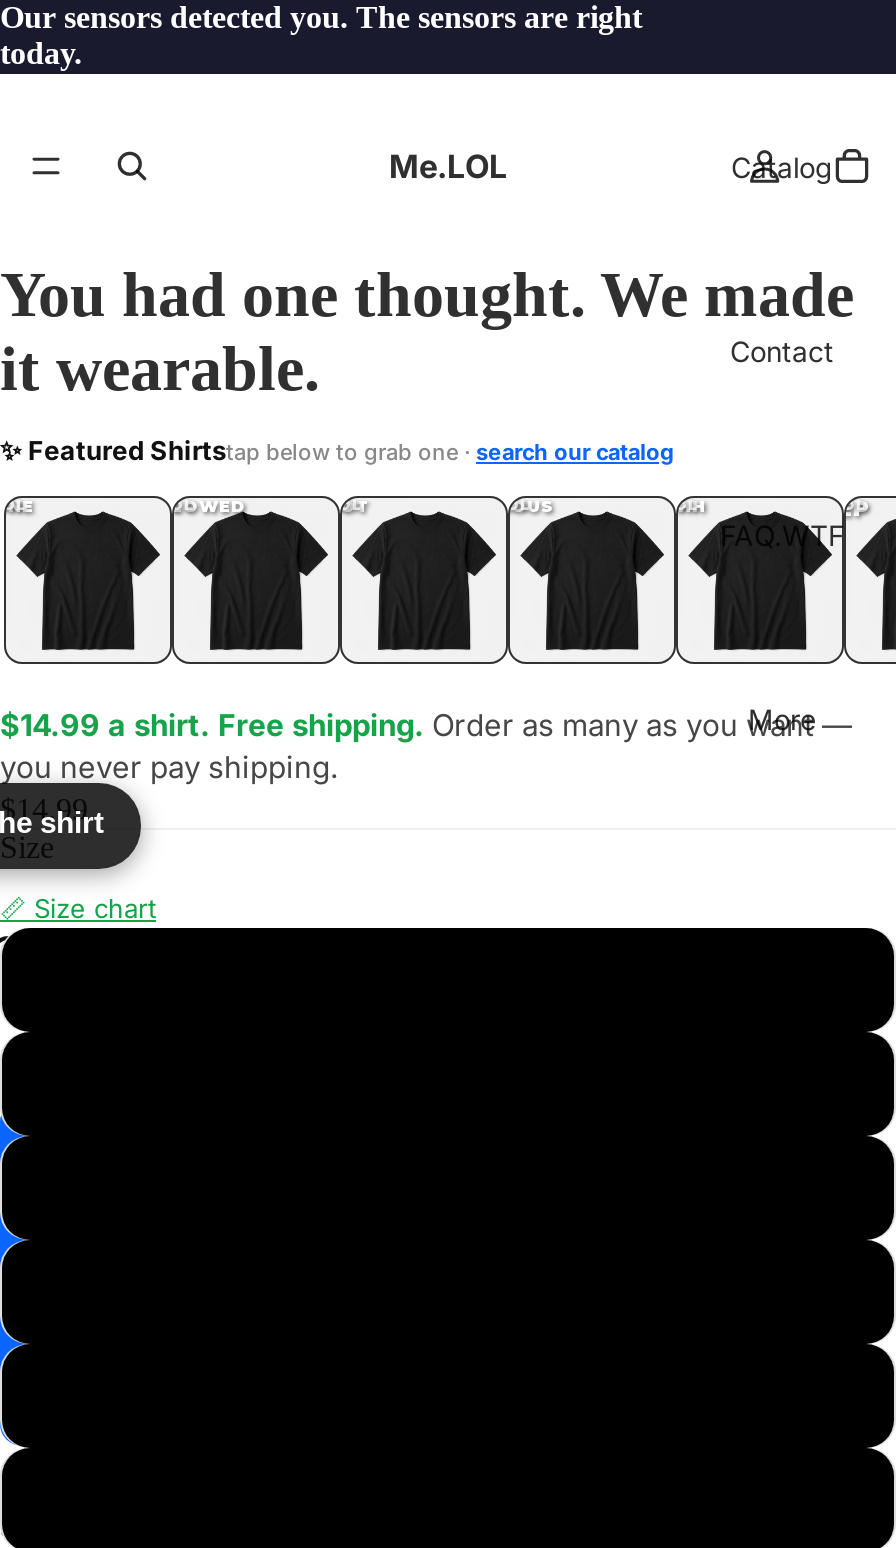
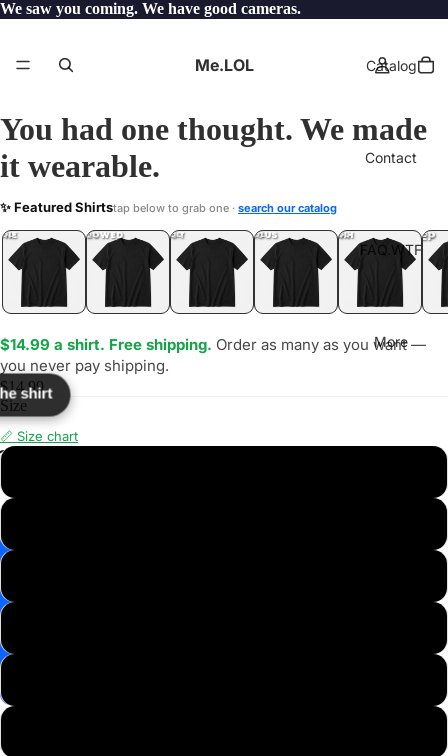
[0,0,642,70] Our sensors detected you. The sensors are right | today. -> [0,0,301,17] We saw you coming. We have good cameras.

